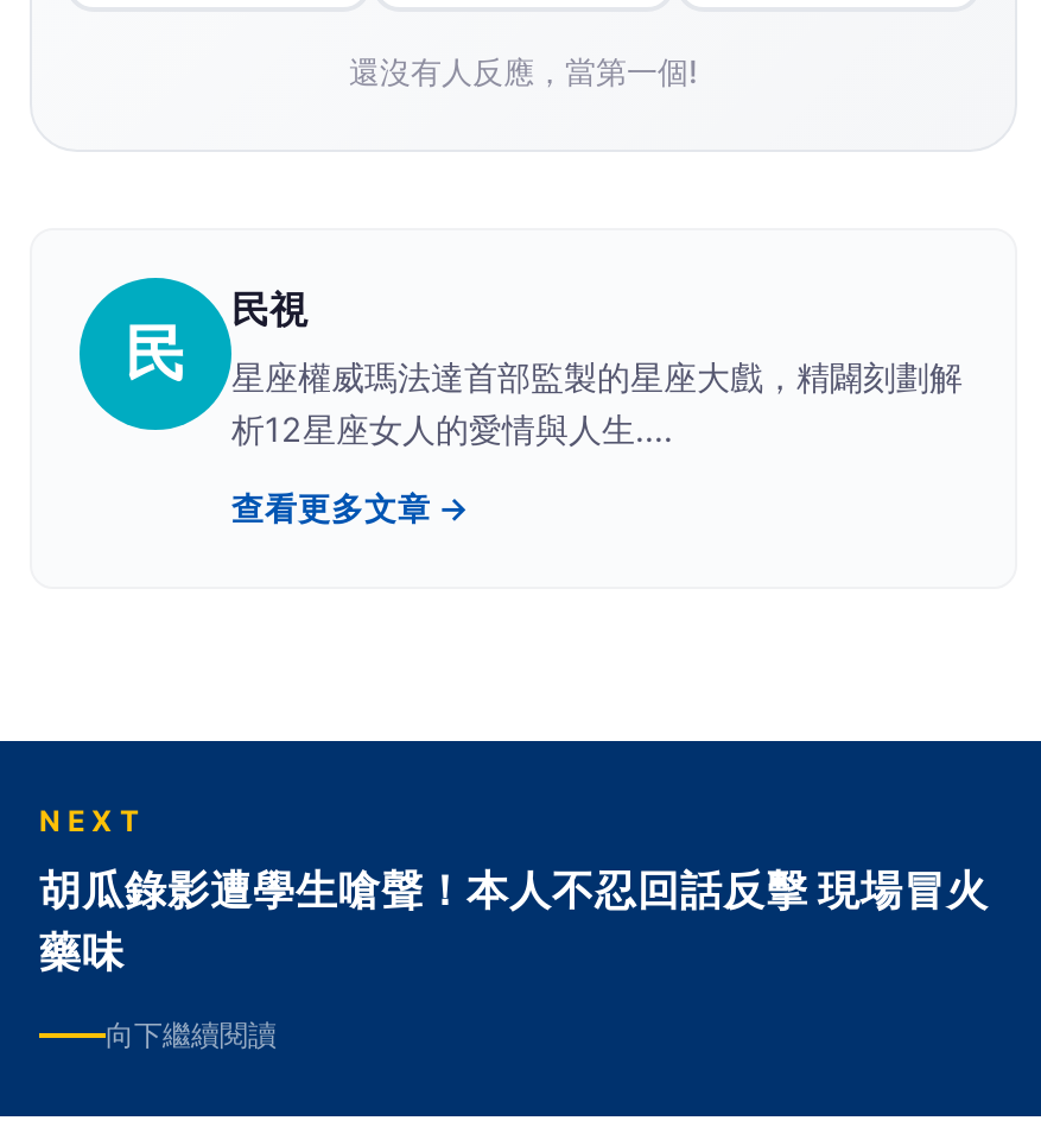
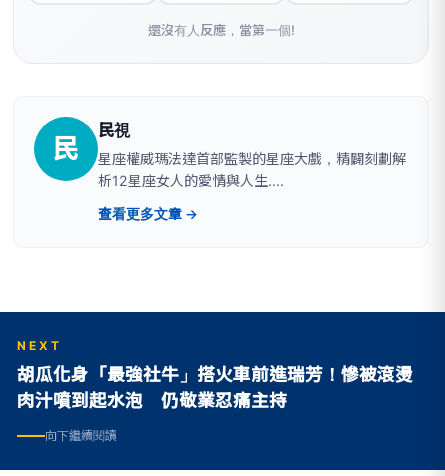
[39,865,989,976] 胡瓜錄影遭學生嗆聲！本人不忍回話反擊 現場冒火 | 藥味 -> [17,364,413,411] 胡瓜化身「最強社牛」搭火車前進瑞芳！慘被滾燙 | 肉汁噴到起水泡 仍敬業忍痛主持

